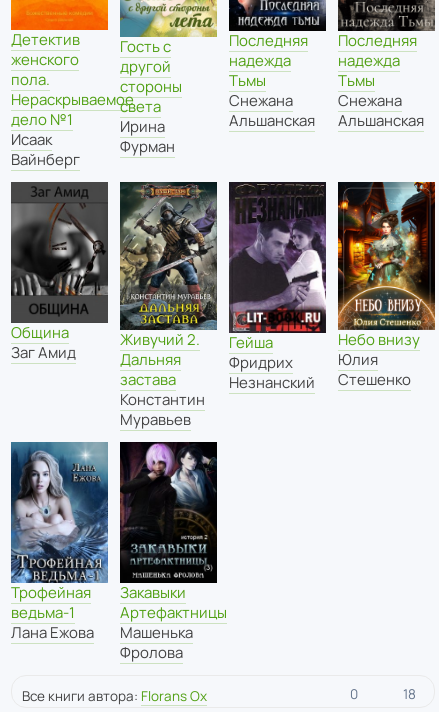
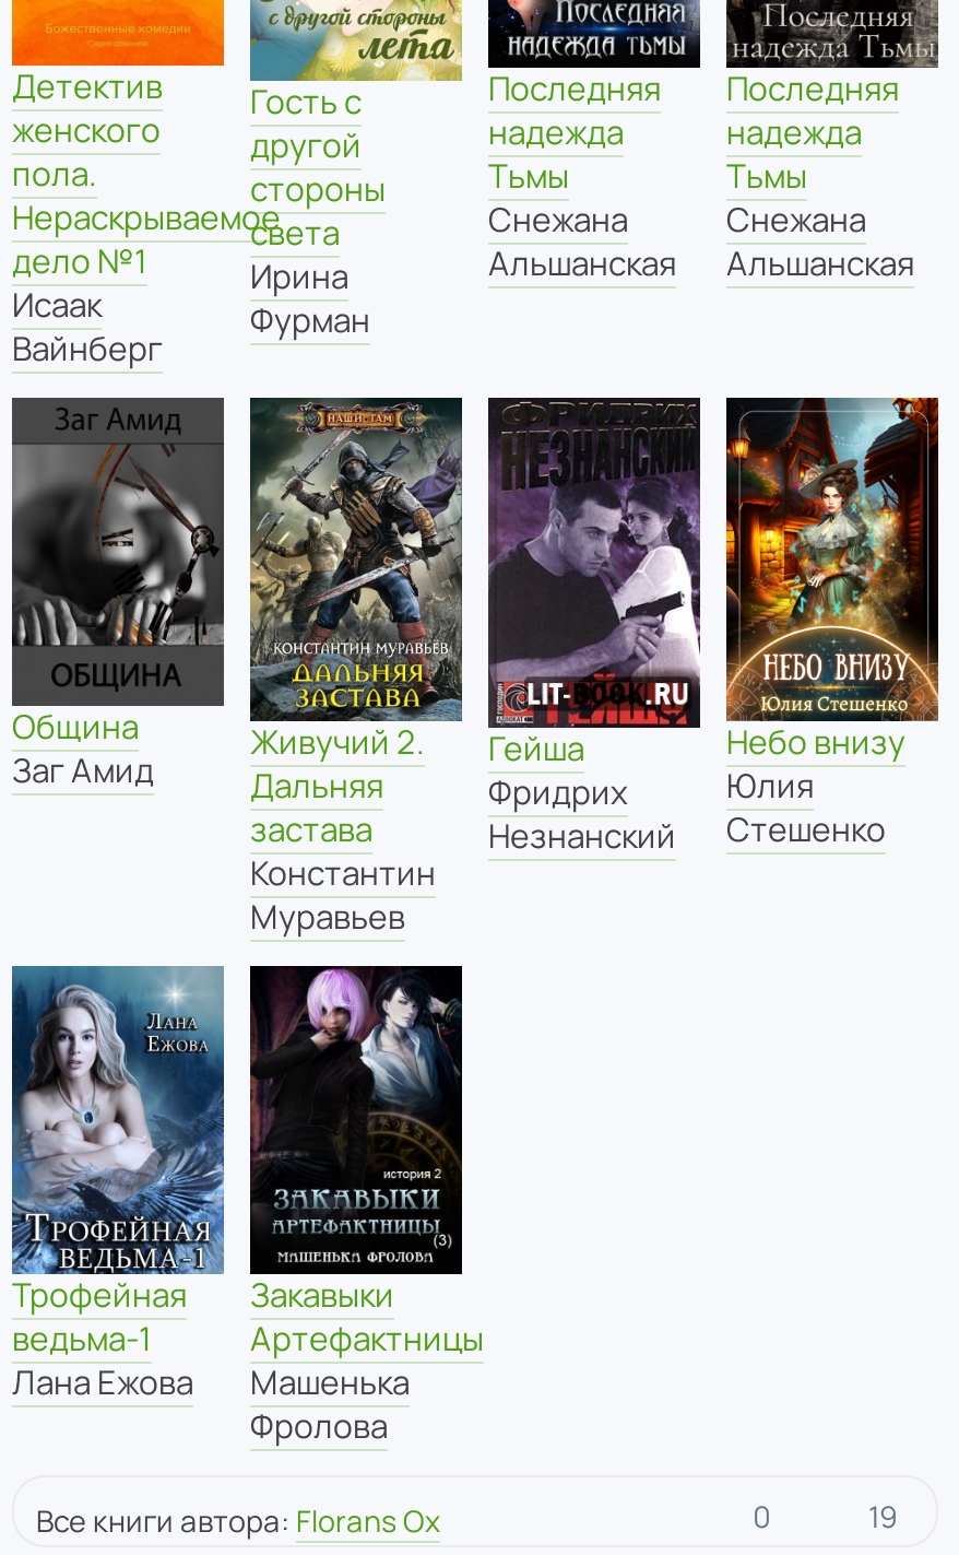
[403,685,416,703] 18 -> [868,1498,897,1537] 19

